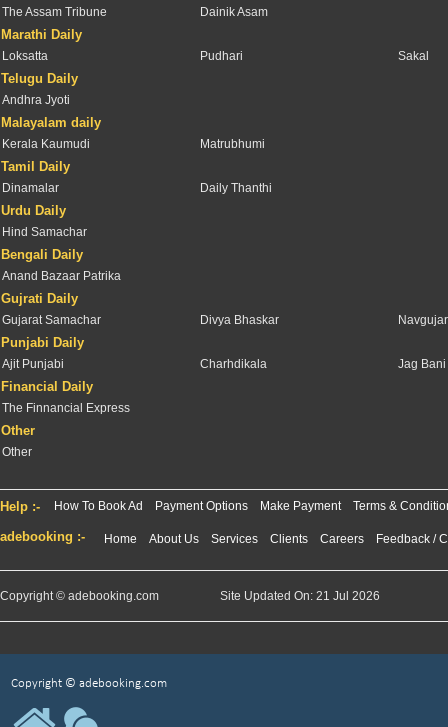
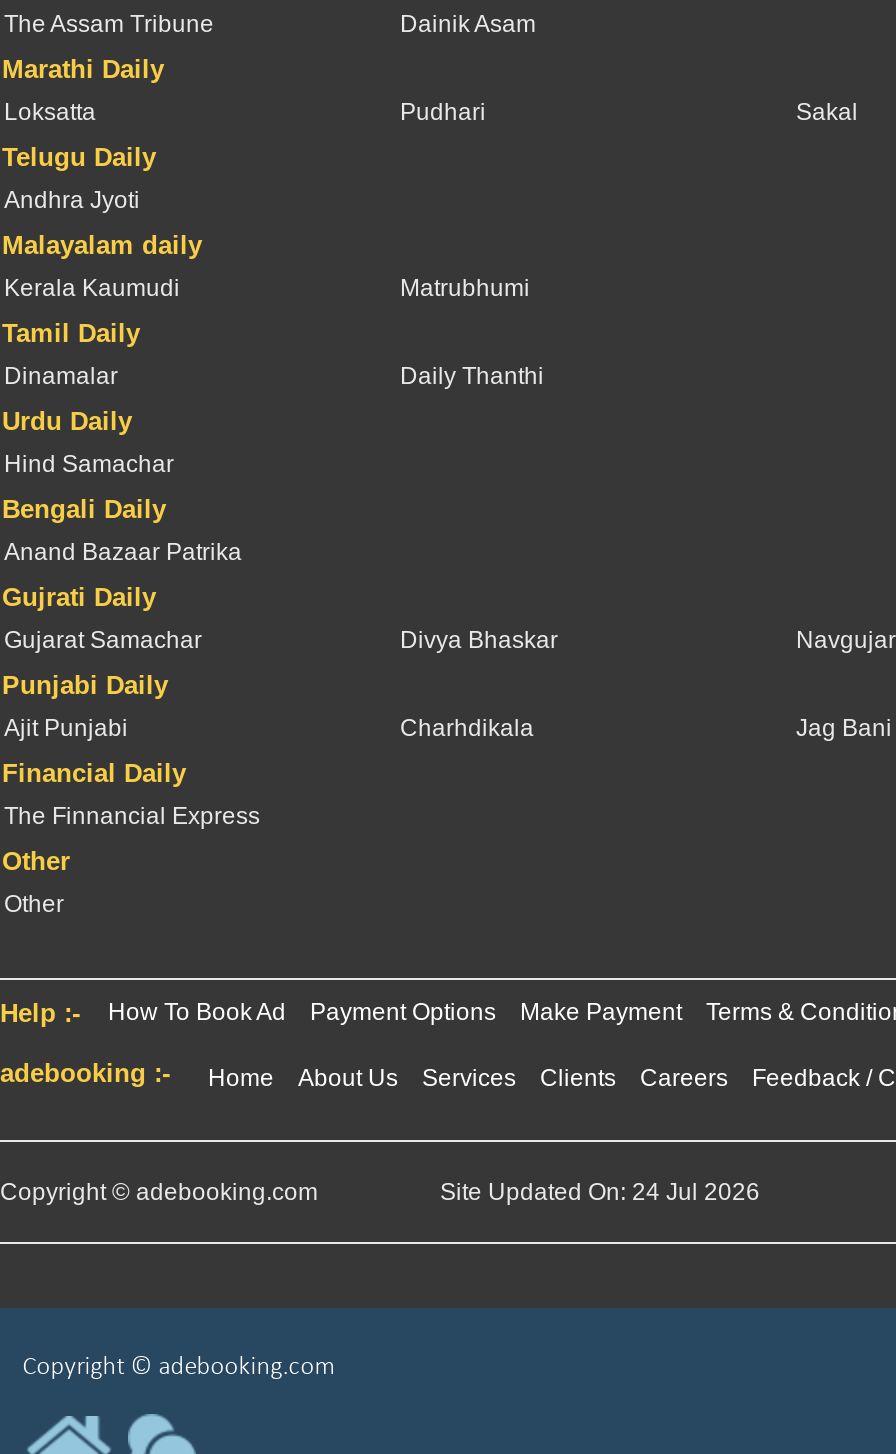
[220,589,380,603] Site Updated On: 21 Jul 2026 -> [440,1178,760,1206] Site Updated On: 24 Jul 2026

